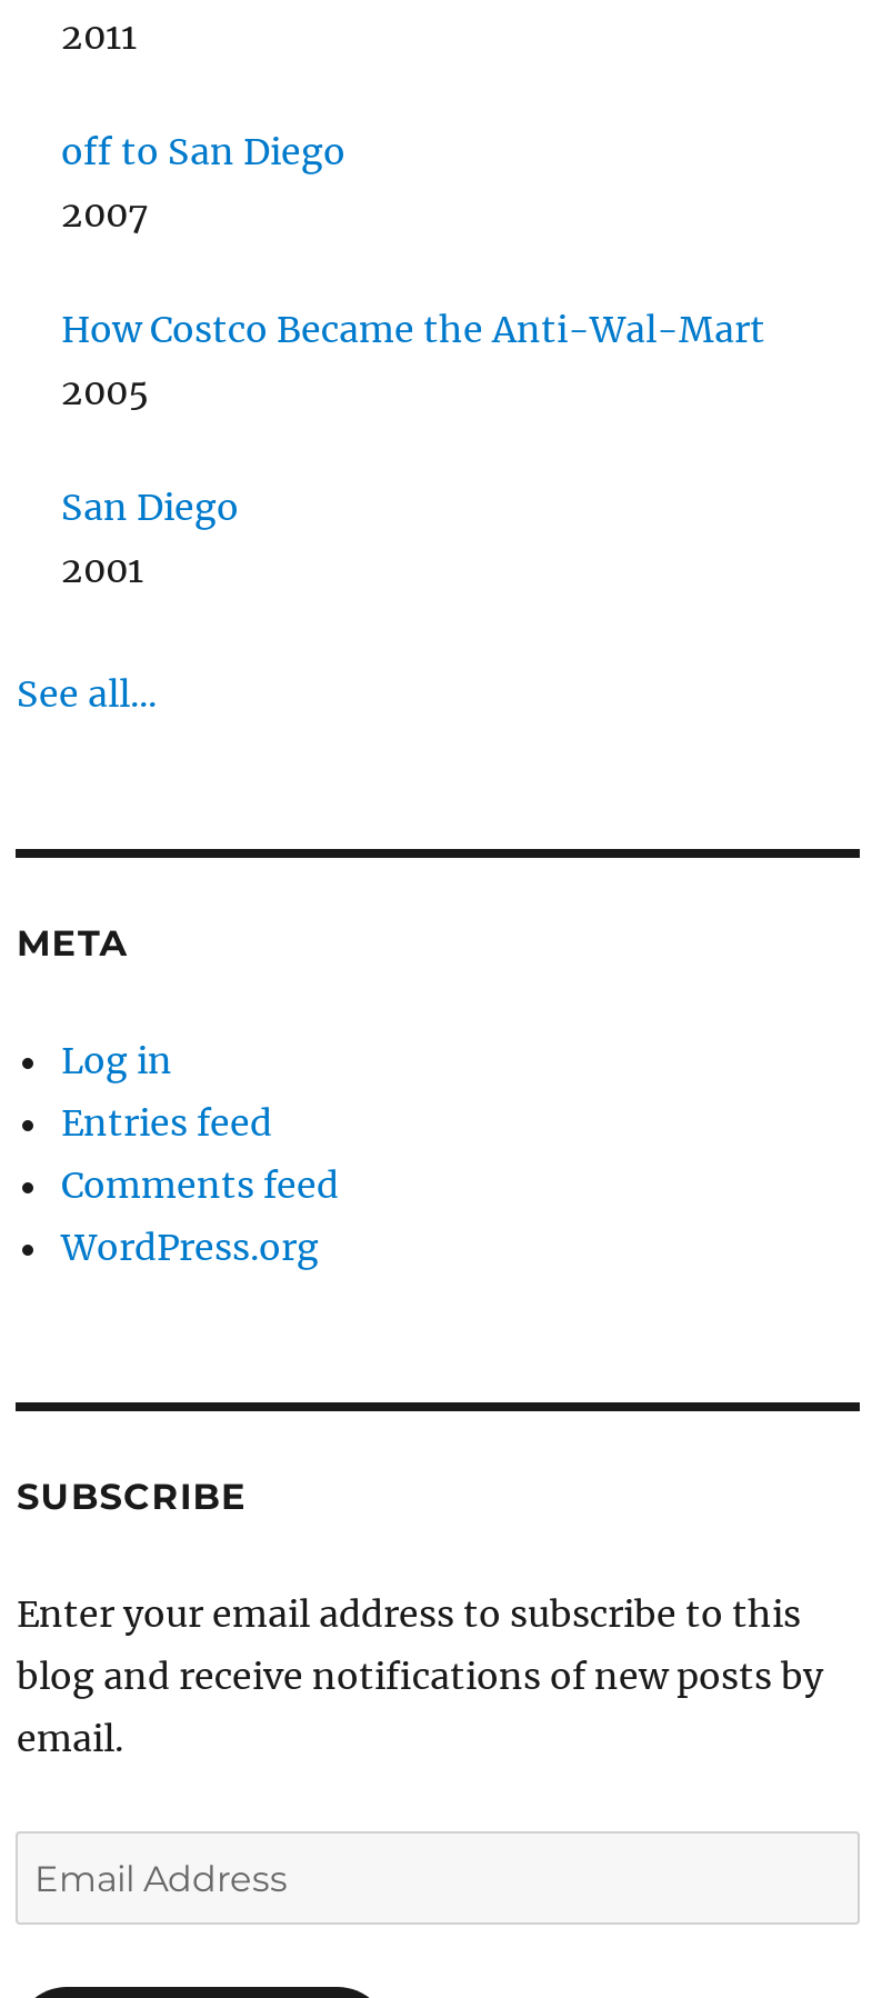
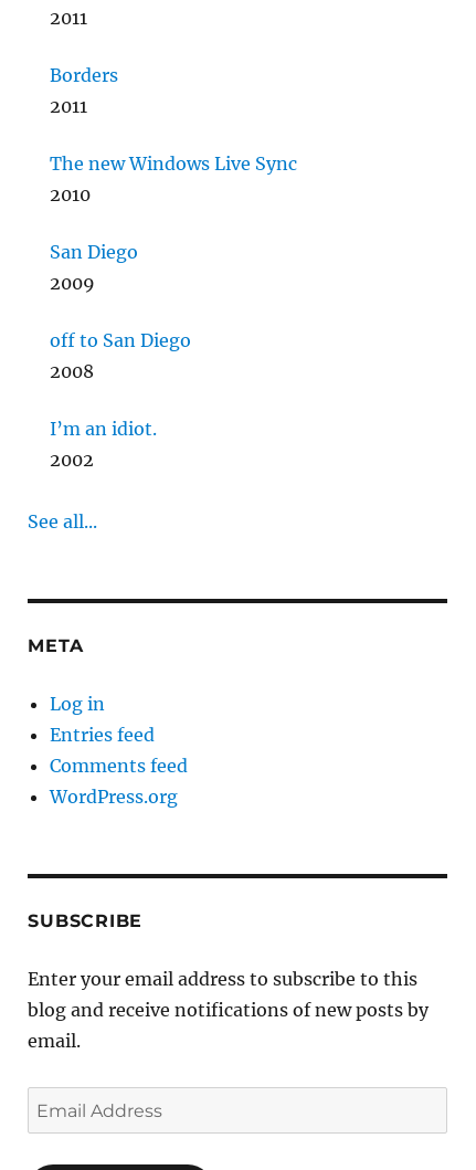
moved [61,129,345,174] -> [50,329,192,351]: off to San Diego
[61,191,148,236] 2007 -> [50,64,119,117] Borders | 2011
[61,307,765,414] How Costco Became the Anti-Wal-Mart | 2005 -> [50,153,298,206] The new Windows Live Sync | 2010
[61,547,143,591] 2001 -> [50,272,157,471] 2009 | 2008 | I’m an idiot. | 2002

